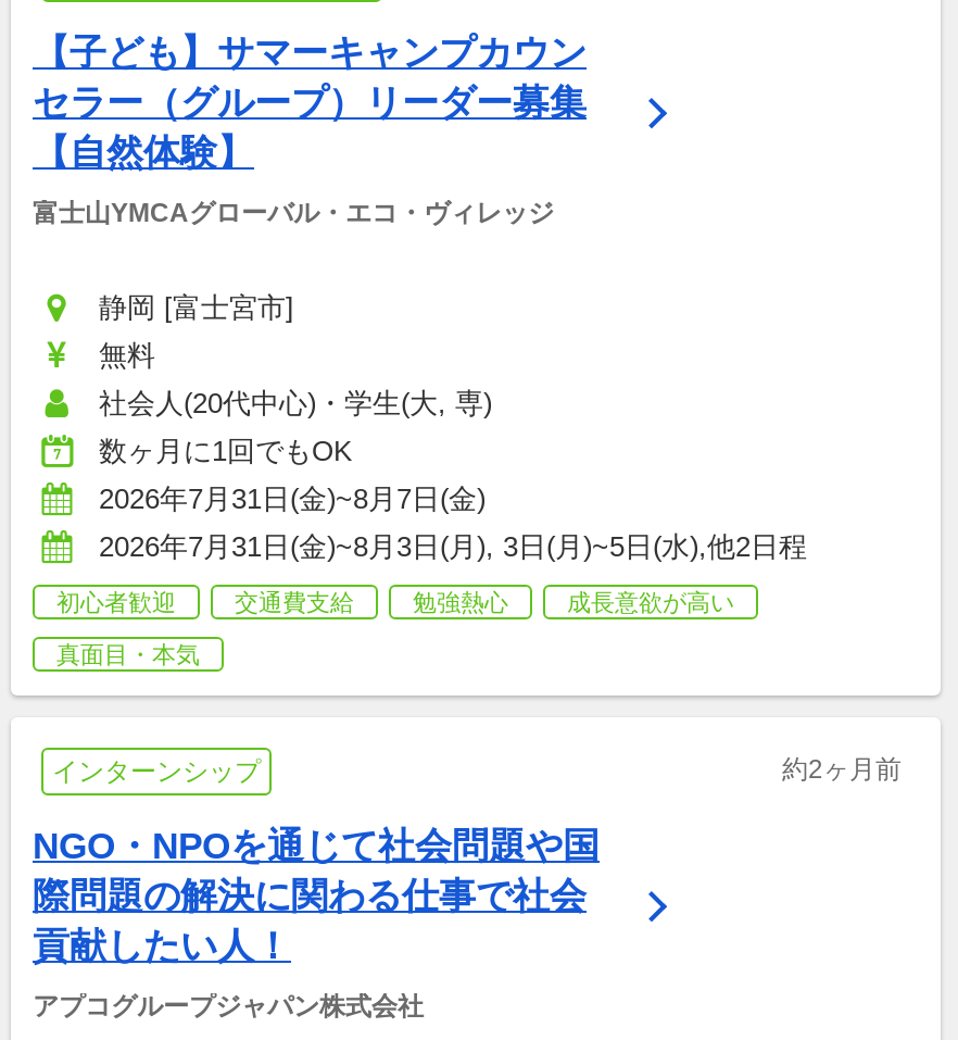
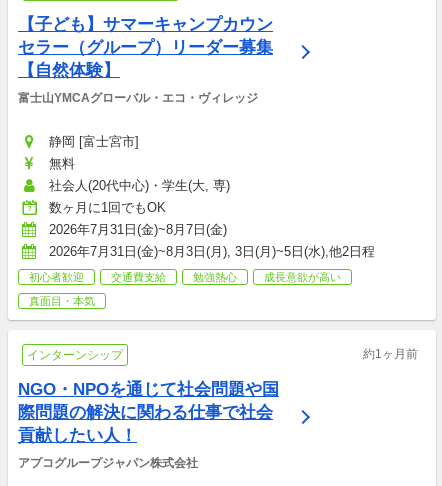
[782,753,902,784] 約2ヶ月前 -> [363,346,418,360] 約1ヶ月前

